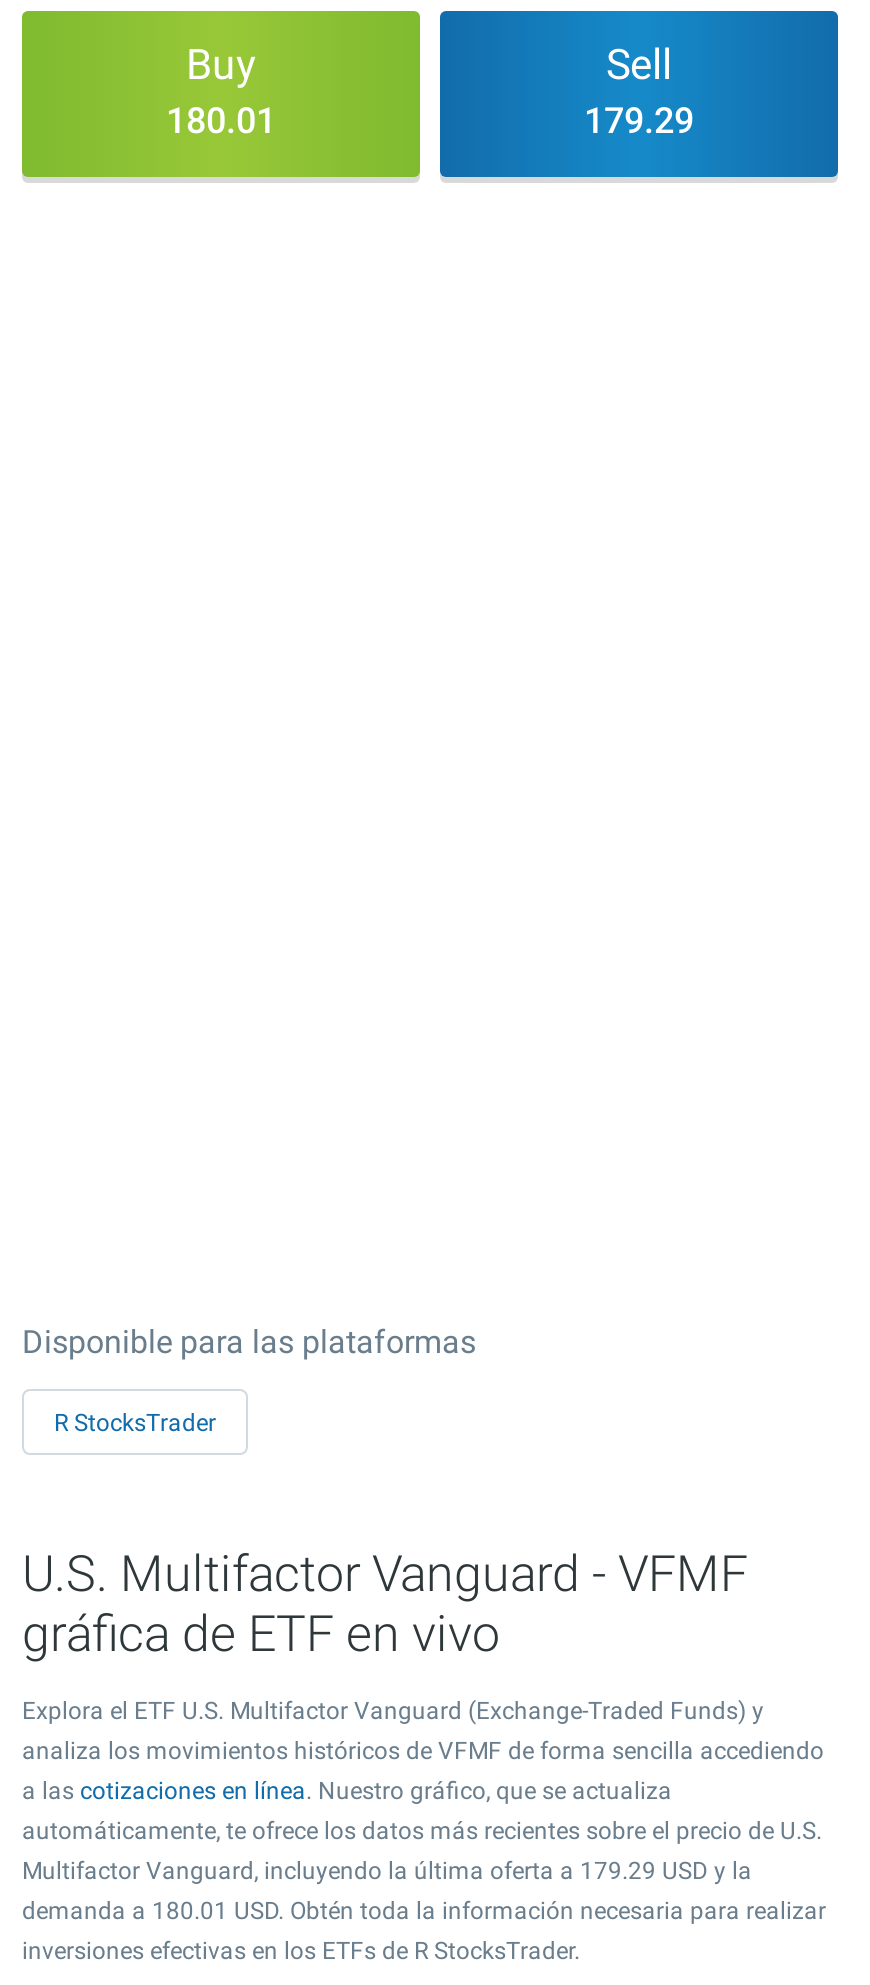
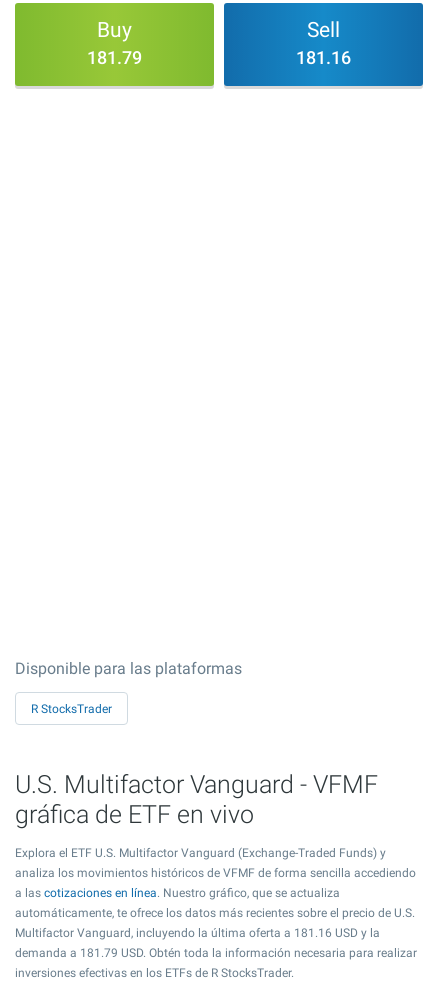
[166,99,276,141] 180.01 -> [87,47,142,68] 181.79
[584,99,694,141] 179.29 -> [296,47,351,68] 181.16
[22,1857,752,1885] Multifactor Vanguard, incluyendo la última oferta a 179.29 USD y la -> [15,926,380,940] Multifactor Vanguard, incluyendo la última oferta a 181.16 USD y la
[22,1897,826,1925] demanda a 180.01 USD. Obtén toda la información necesaria para realizar -> [15,946,417,960] demanda a 181.79 USD. Obtén toda la información necesaria para realizar

